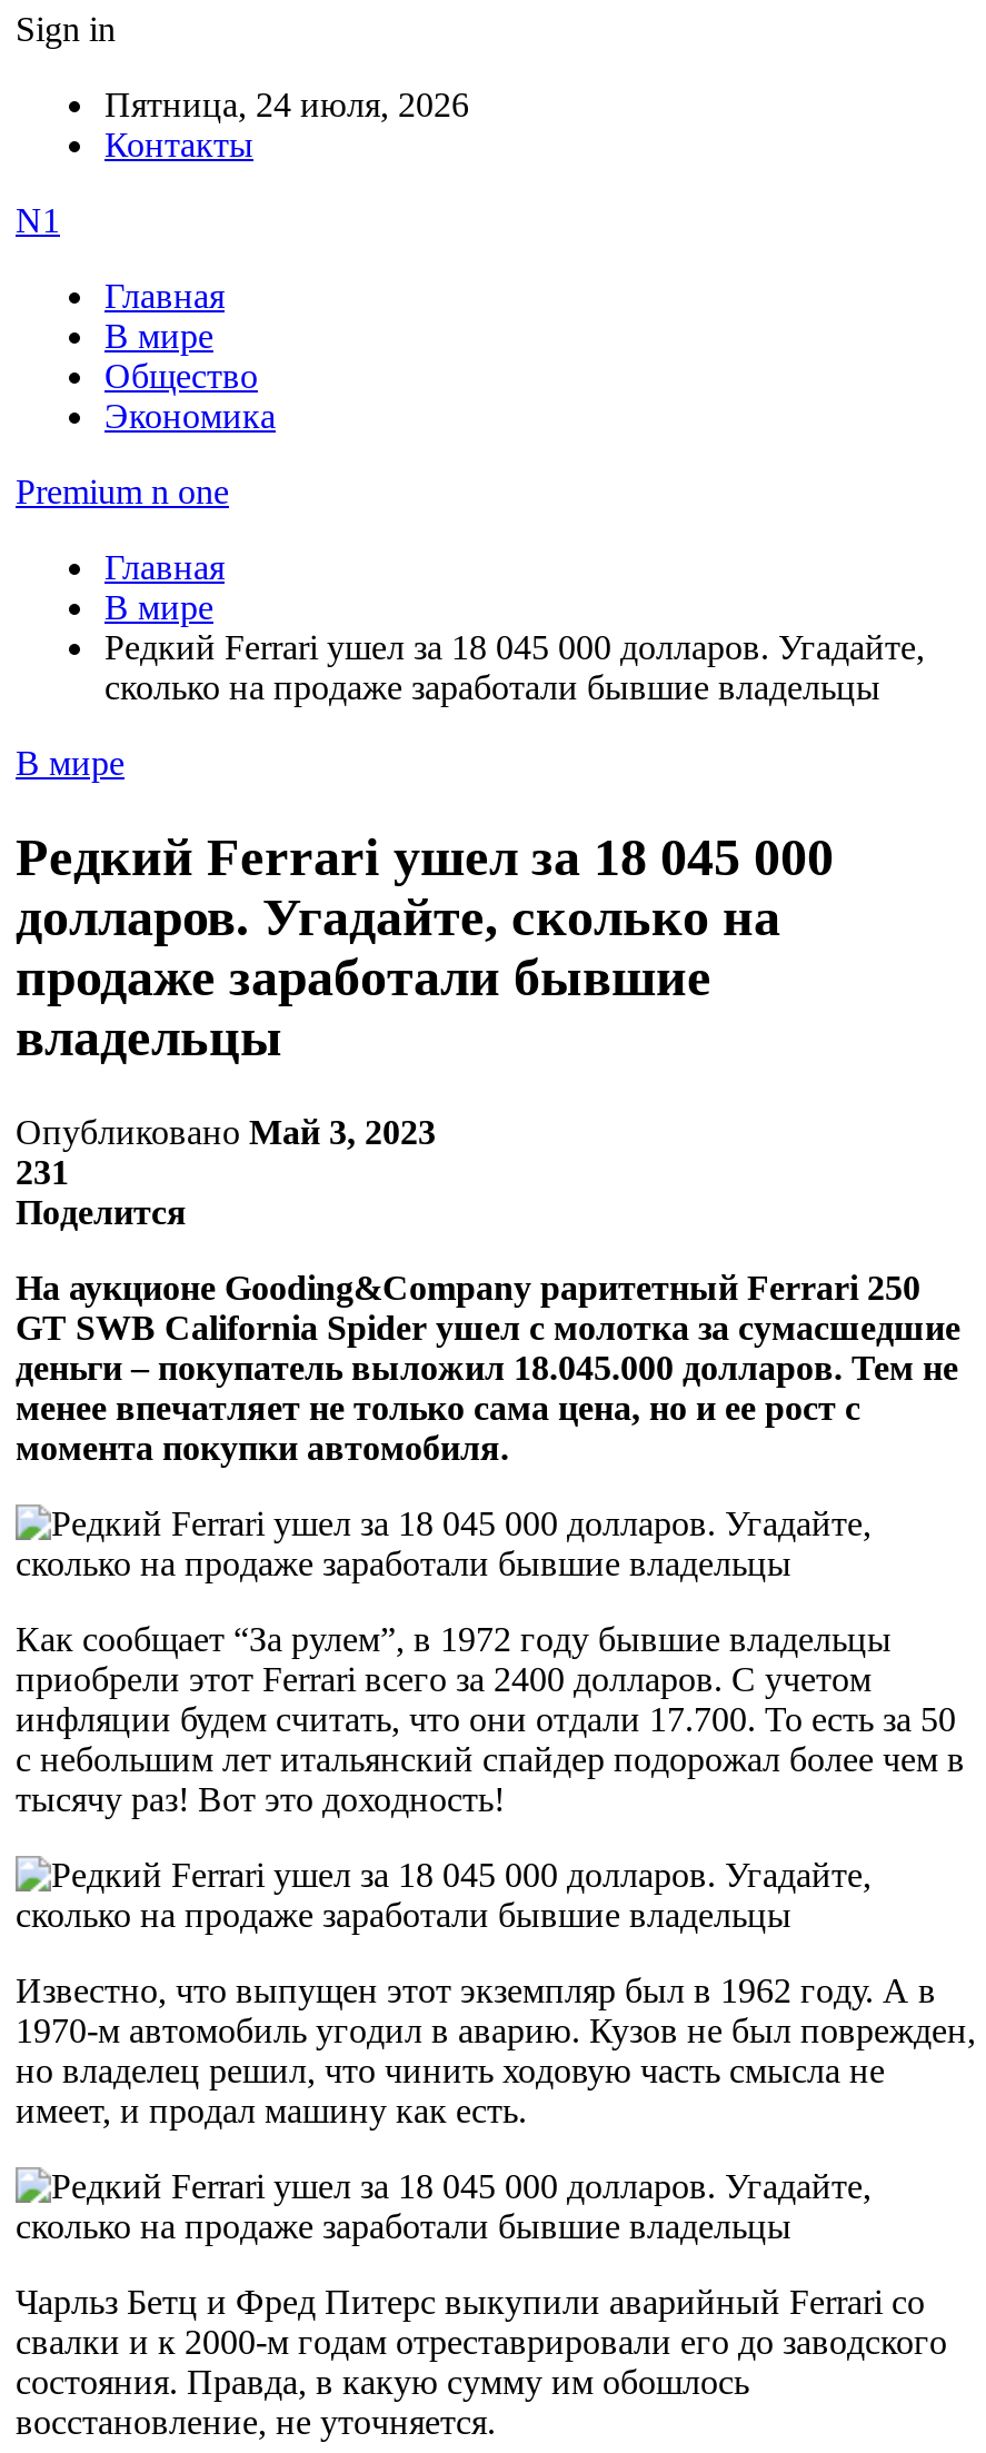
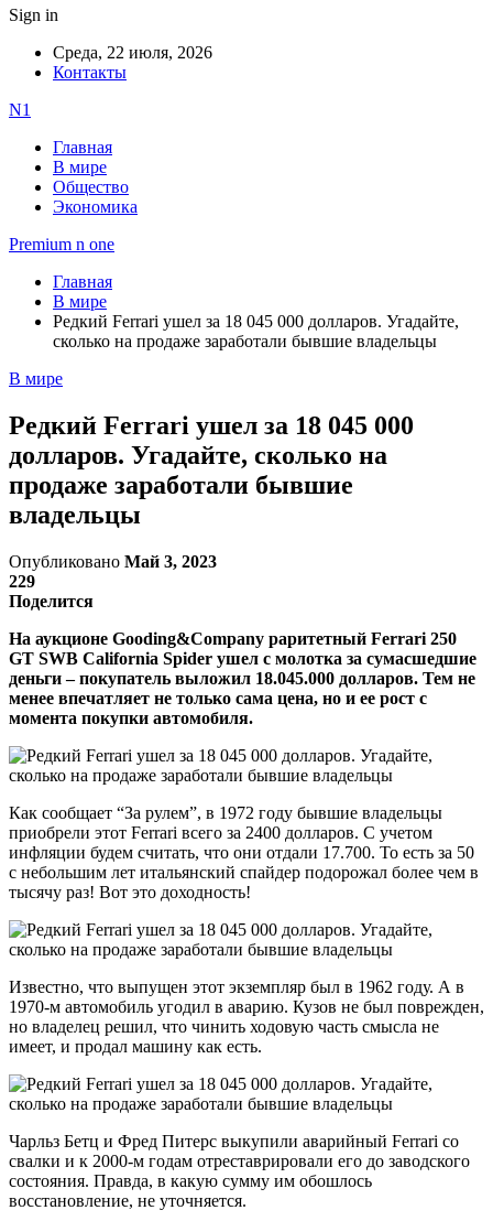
[104,86,469,123] Пятница, 24 июля, 2026 -> [53,43,212,62] Среда, 22 июля, 2026
[16,1153,69,1190] 231 -> [9,572,35,590] 229

